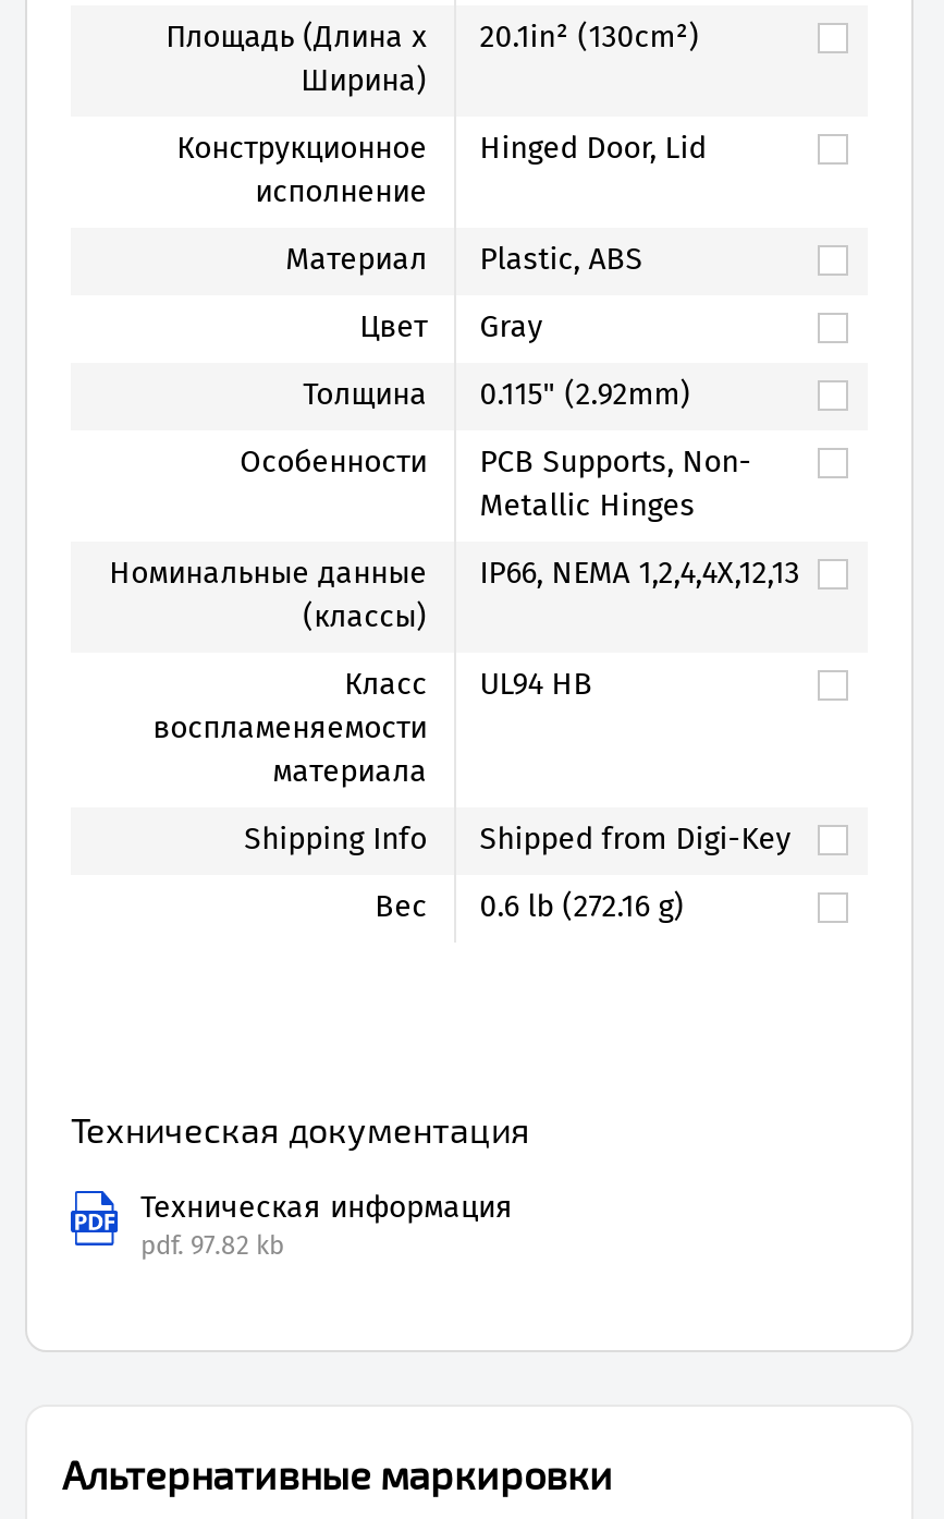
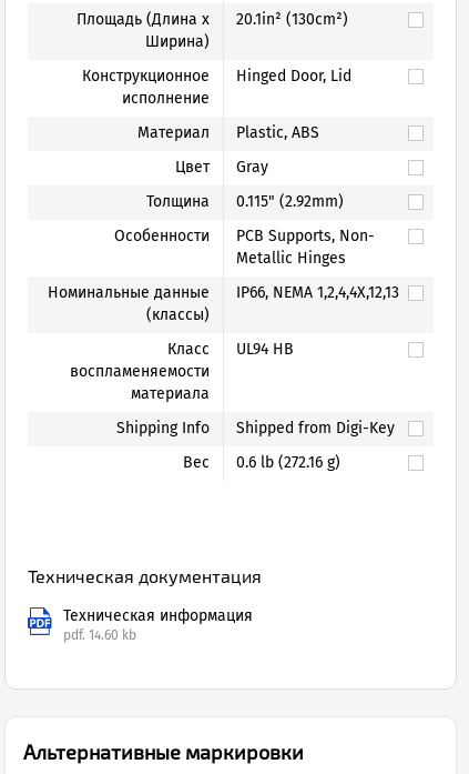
[140,1230,284,1261] pdf. 97.82 kb -> [63,627,136,643] pdf. 14.60 kb

